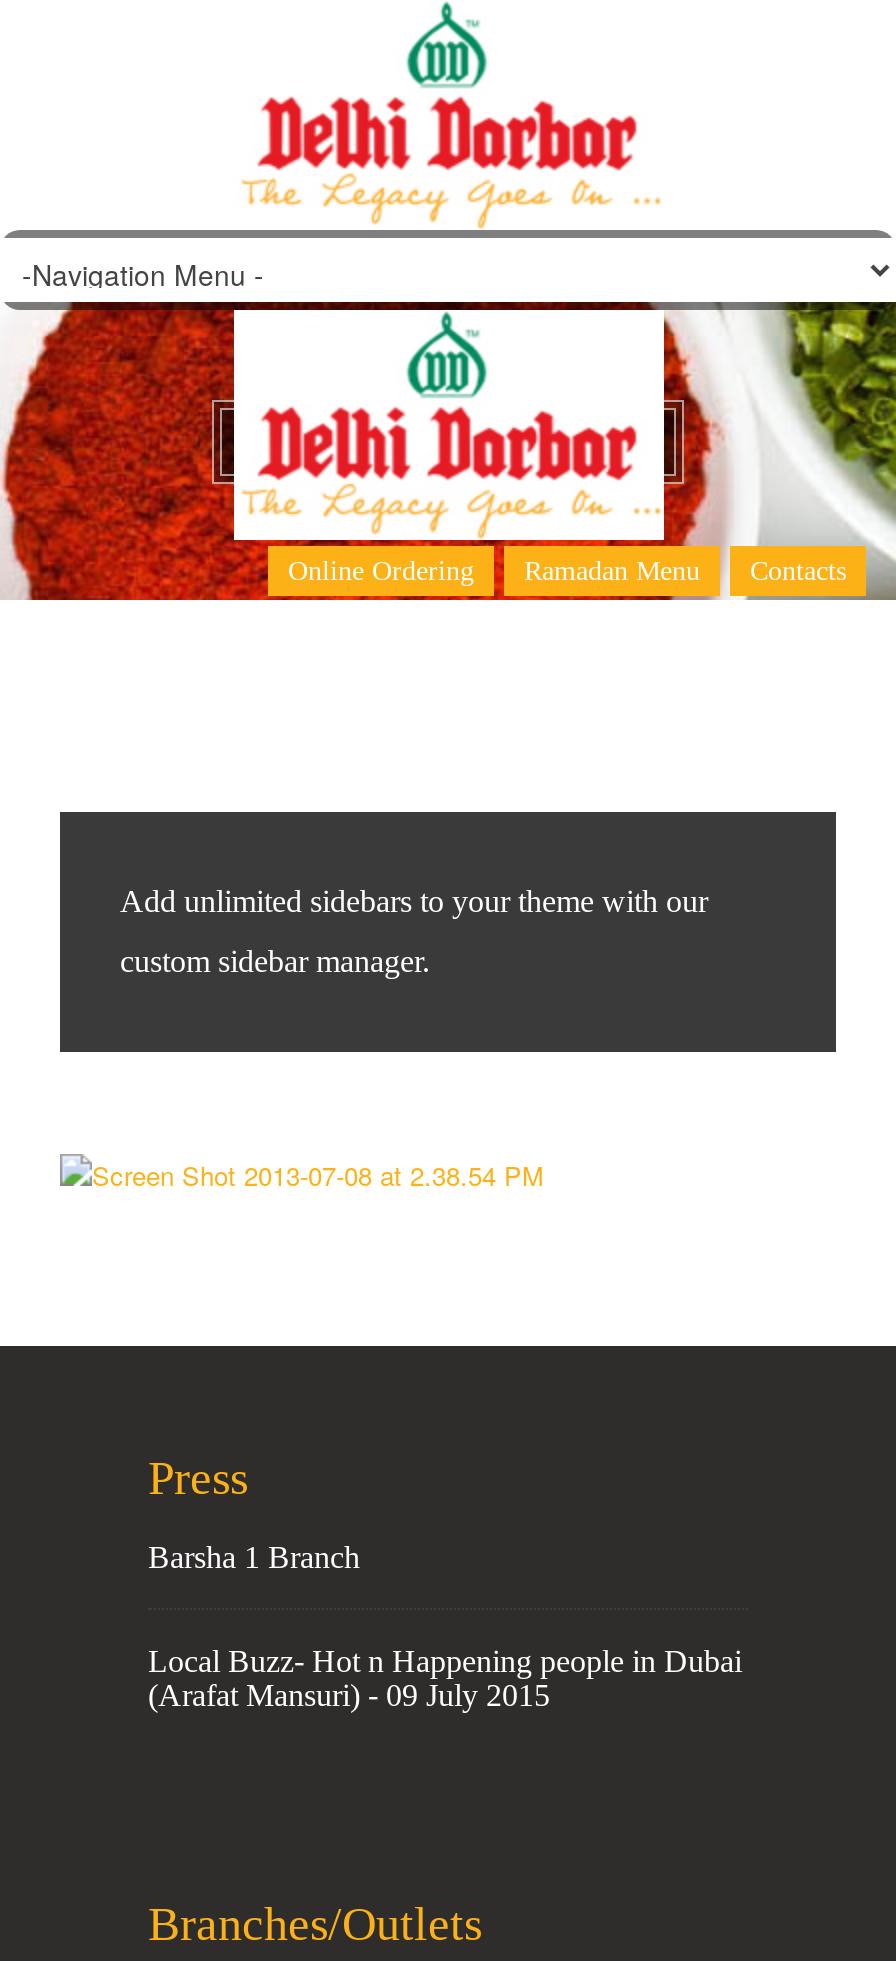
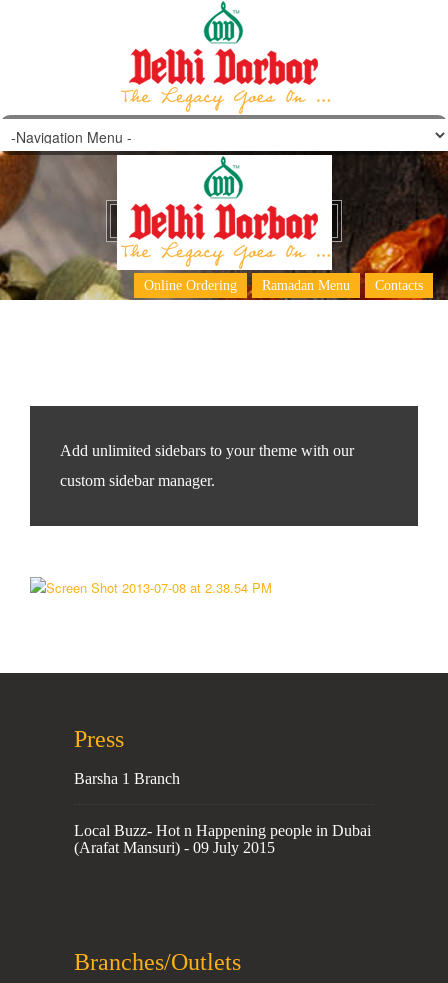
[6,300,890,602] [image] -> [3,150,445,301] [image]

